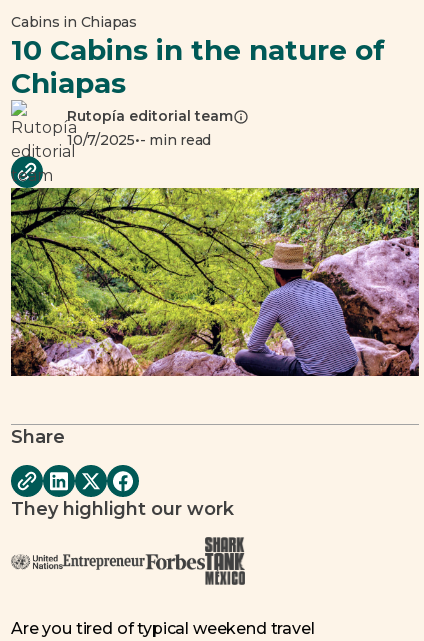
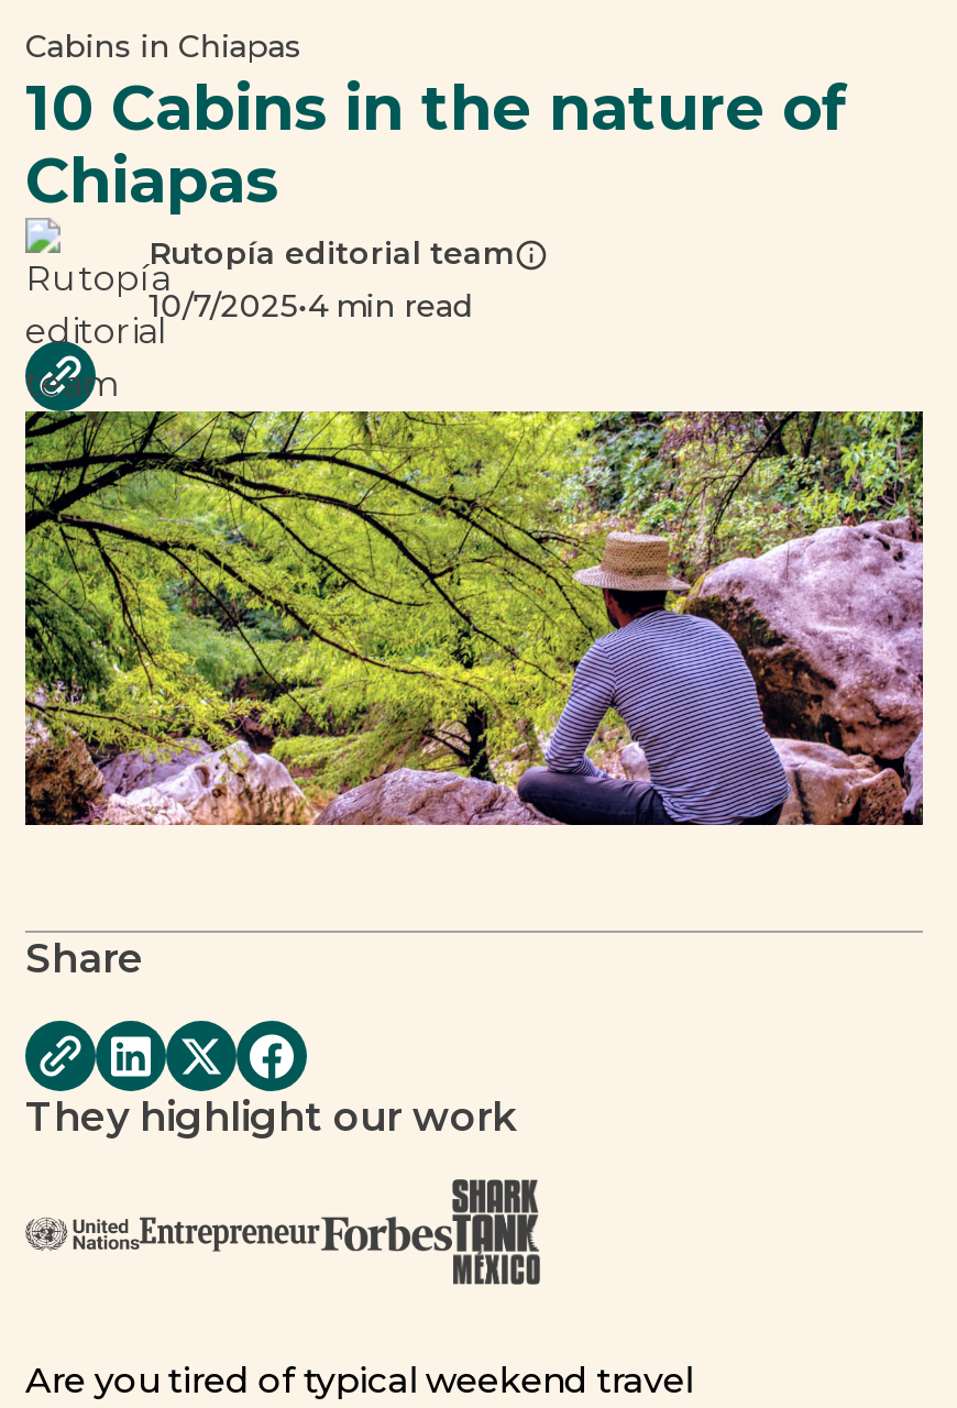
[67,131,211,149] 10/7/2025•- min read -> [148,286,472,326] 10/7/2025•4 min read

